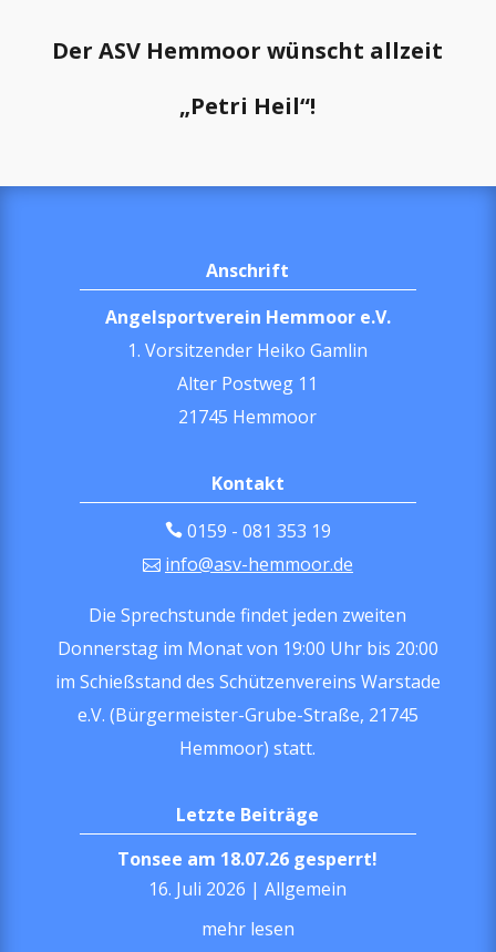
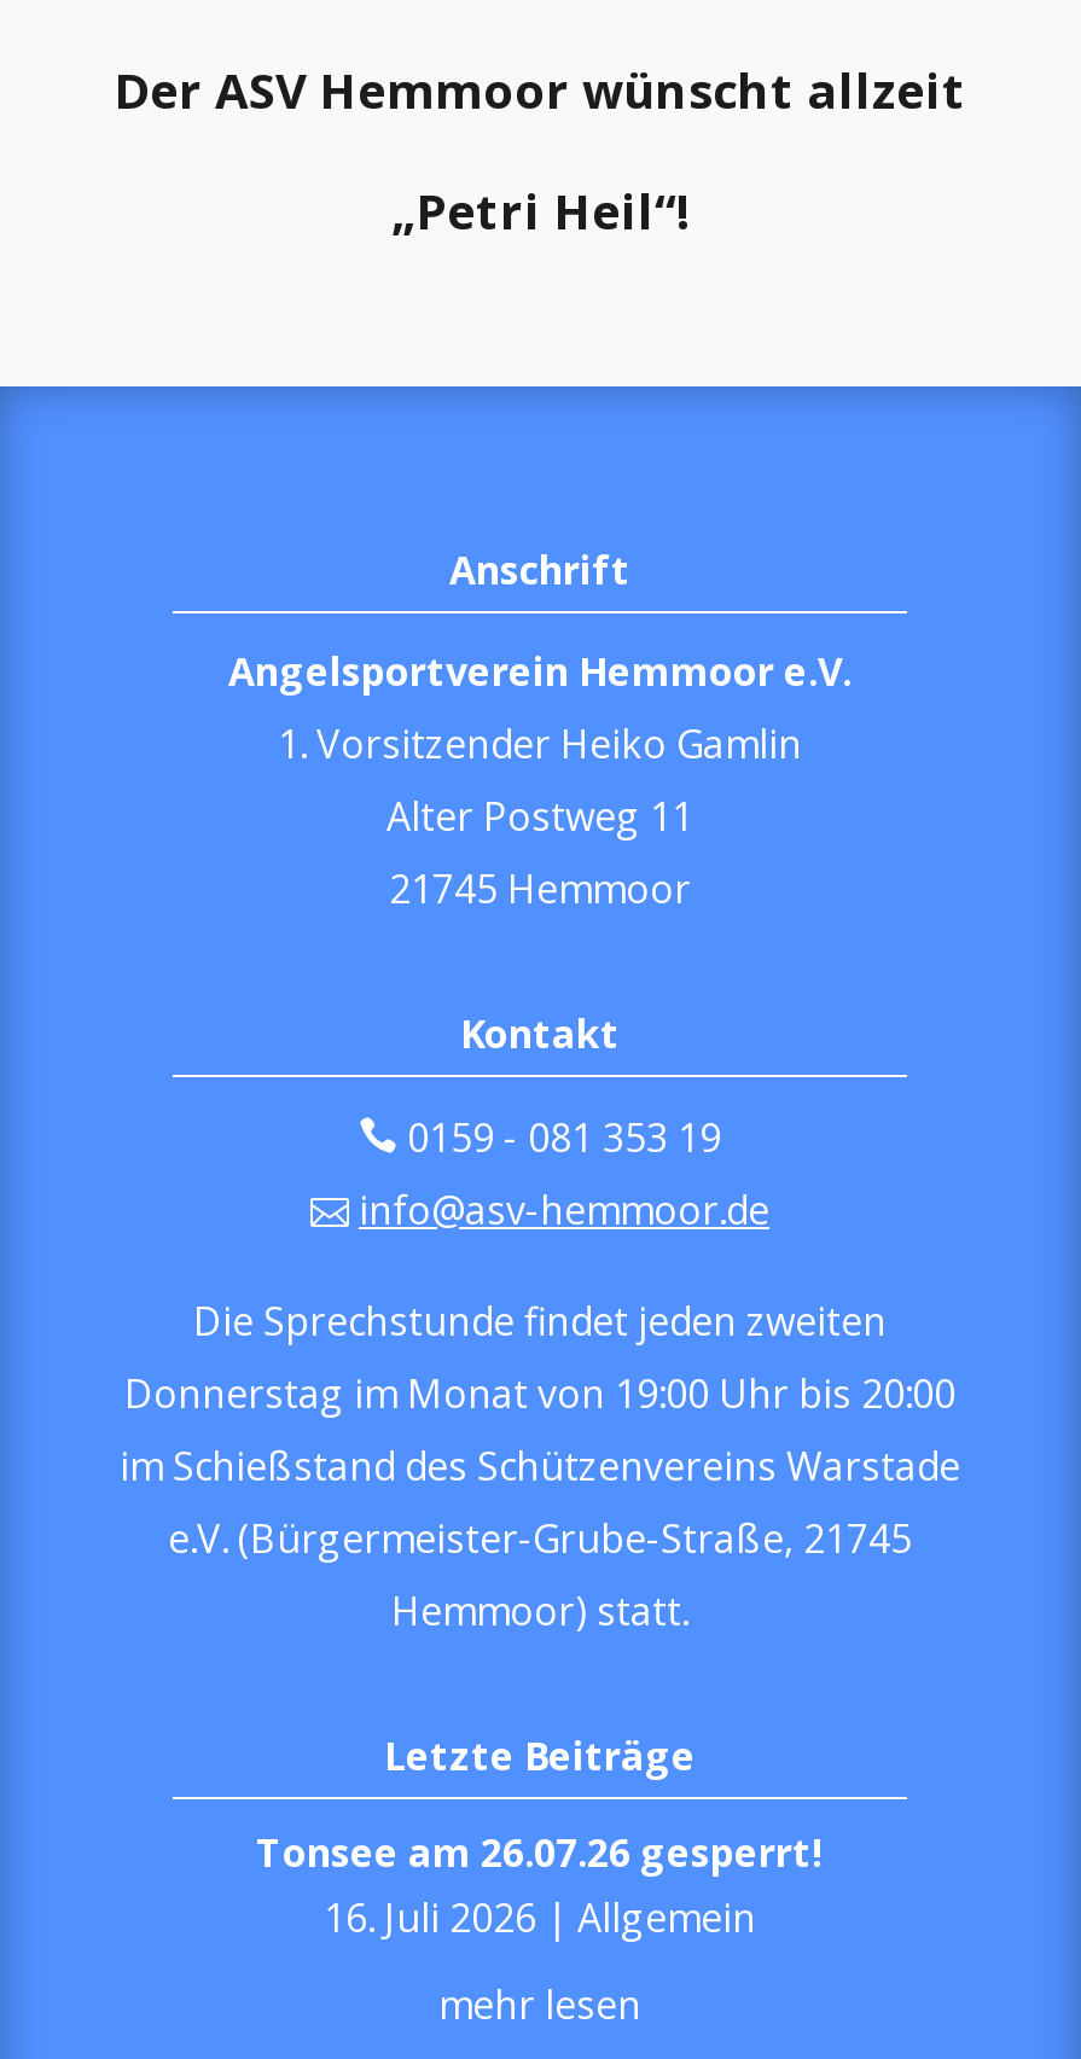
[118,847,378,871] Tonsee am 18.07.26 gesperrt! -> [256,1826,824,1879] Tonsee am 26.07.26 gesperrt!

